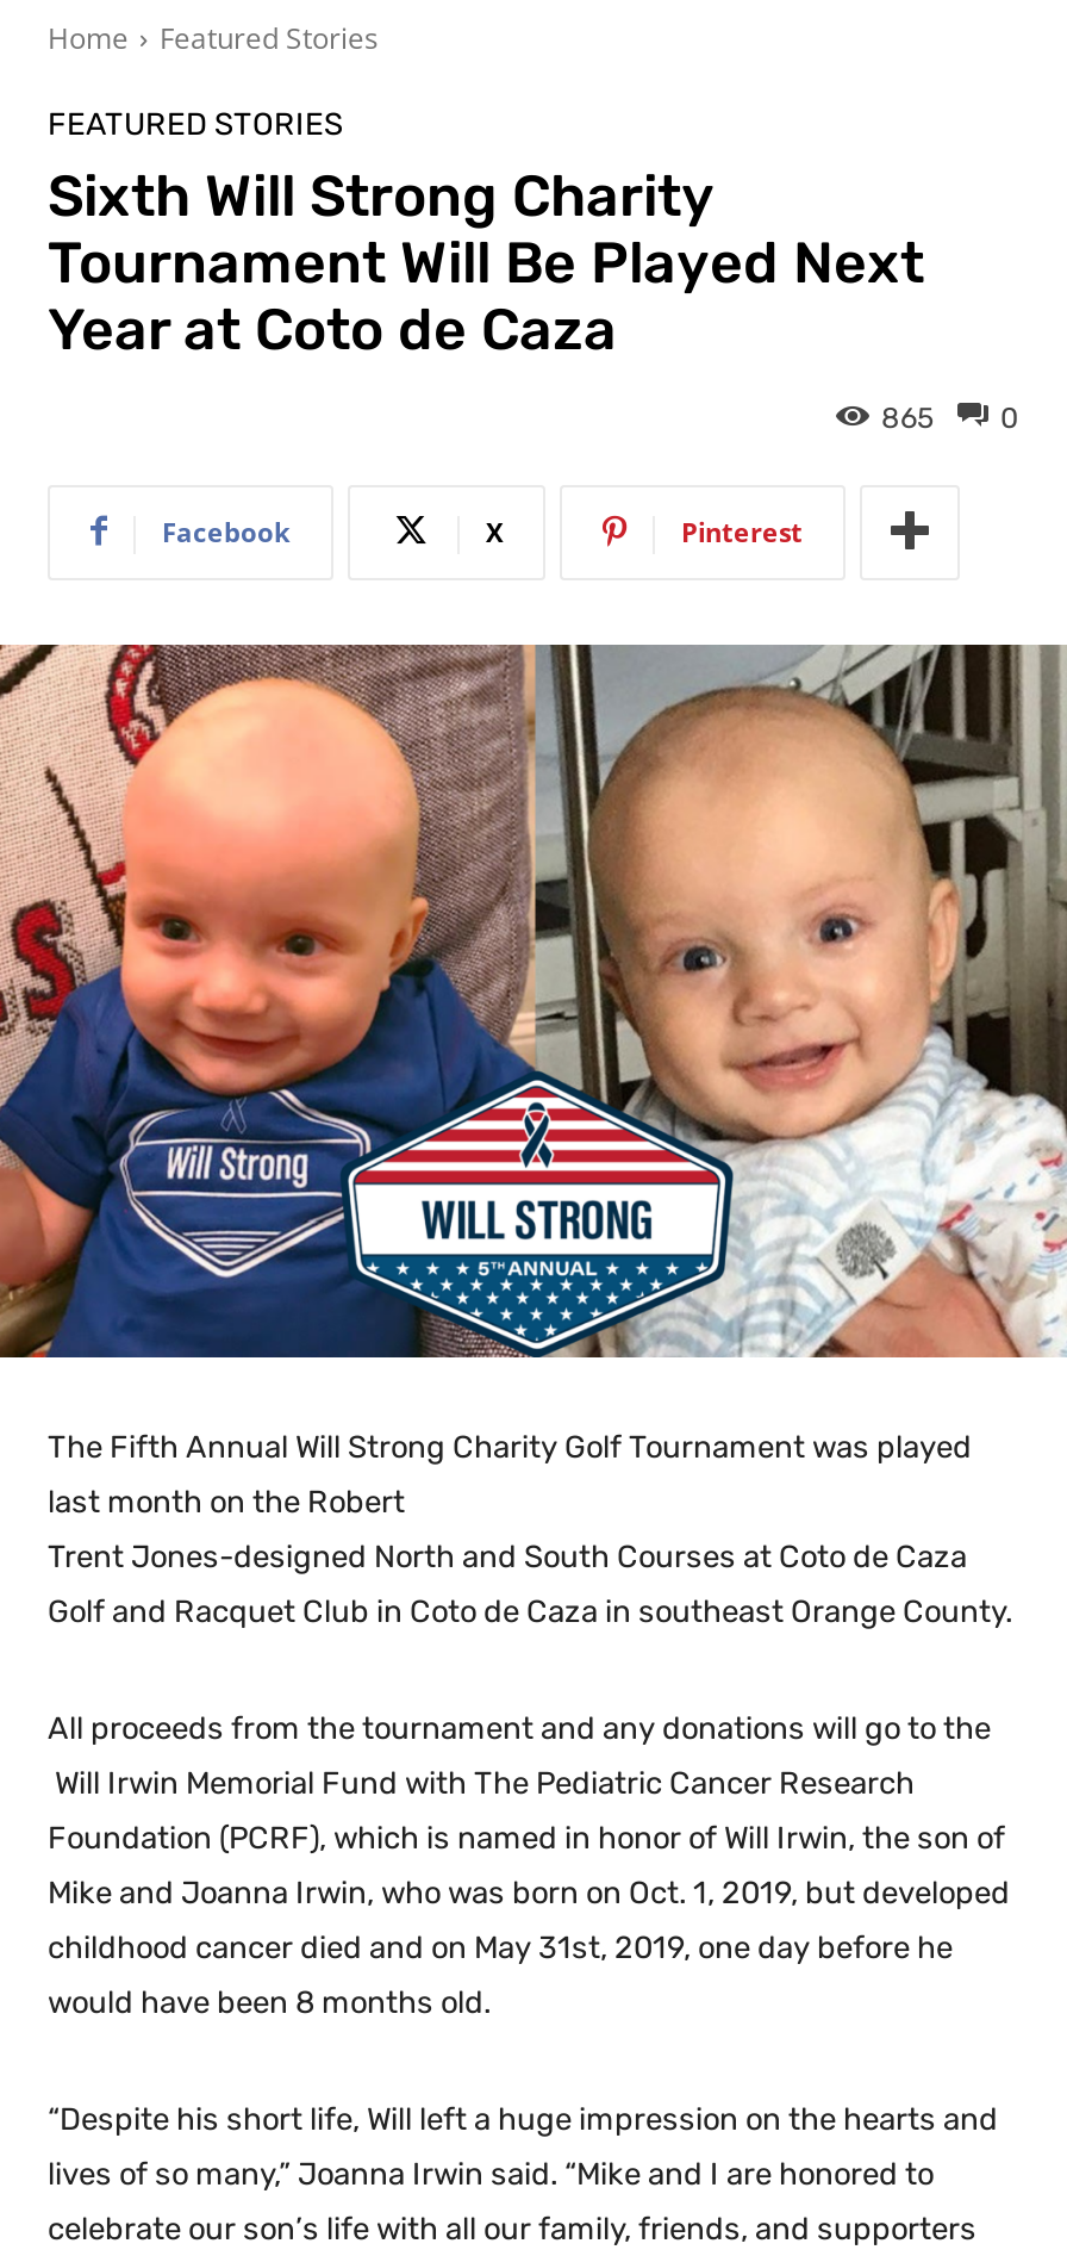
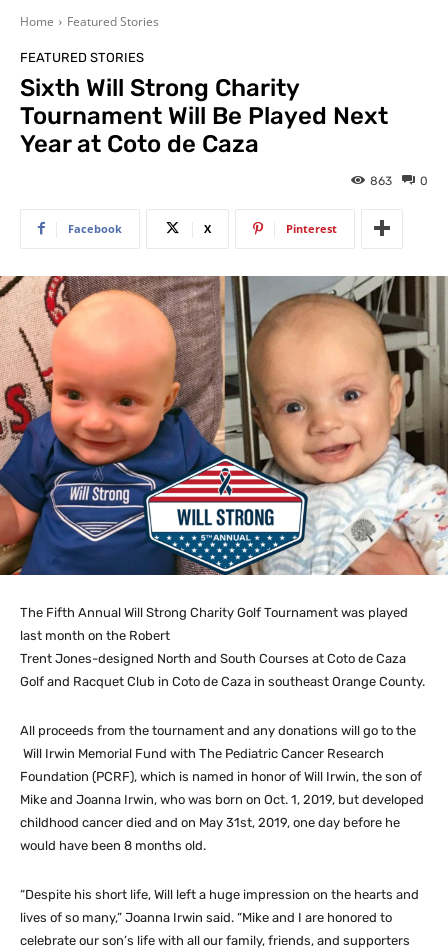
[881,401,1019,435] 865 0 -> [370,174,428,188] 863 0

